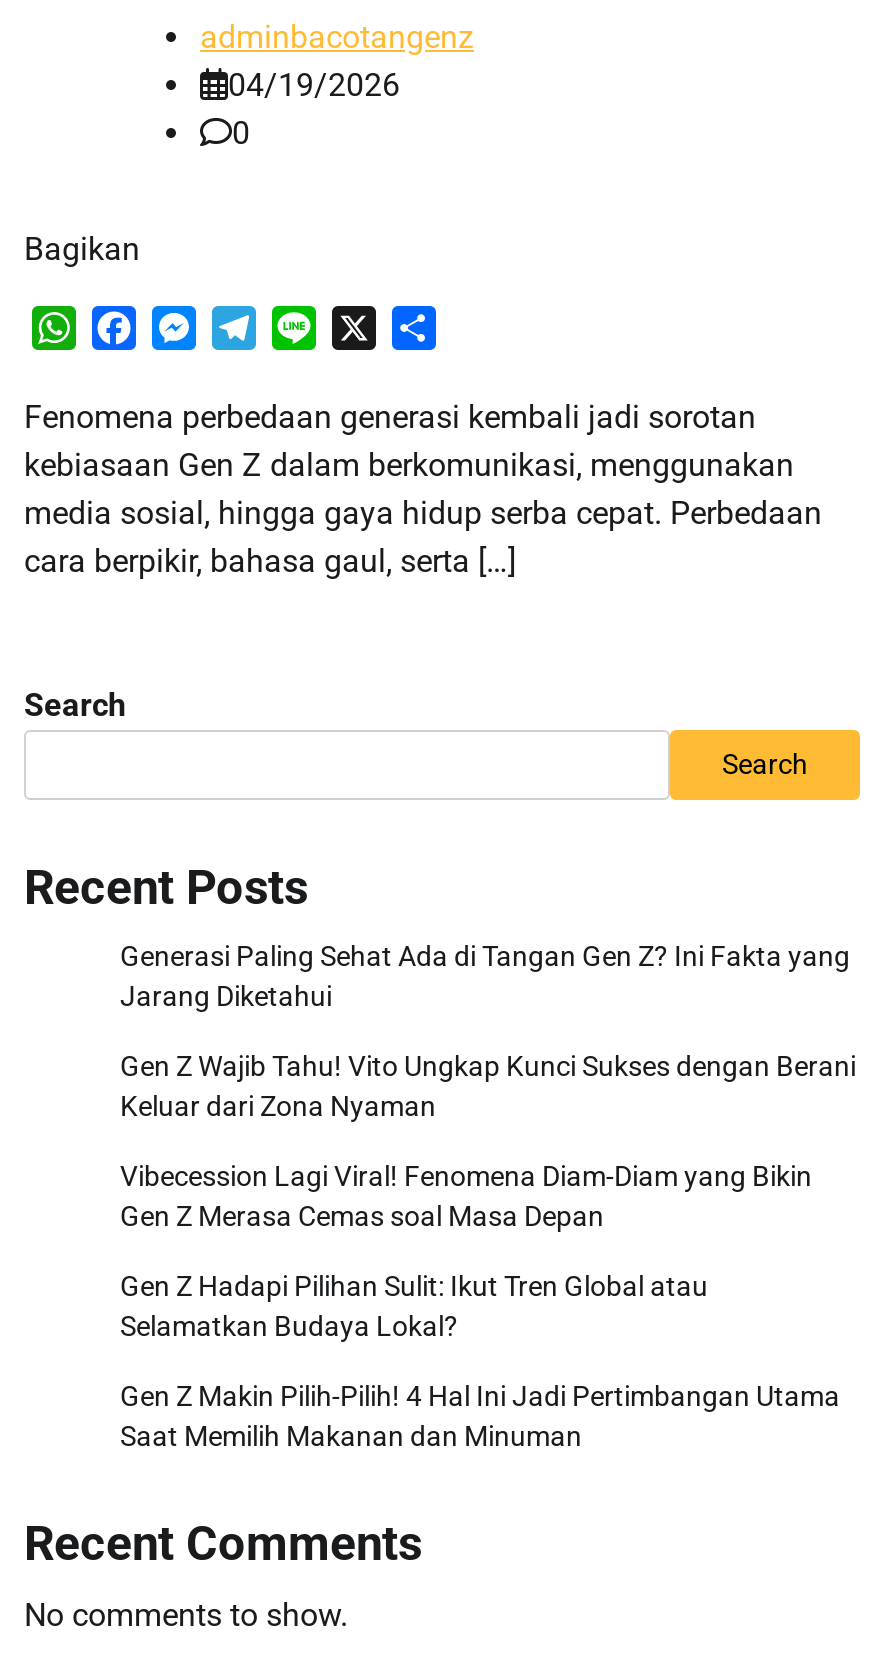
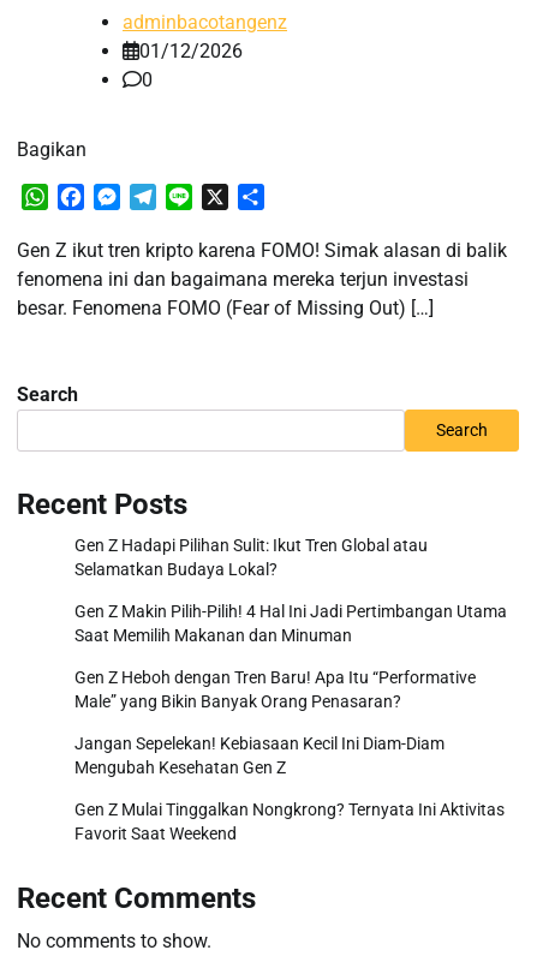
[228,67,400,105] 04/19/2026 -> [139,40,243,63] 01/12/2026
[24,399,822,581] Fenomena perbedaan generasi kembali jadi sorotan | kebiasaan Gen Z dalam berkomunikasi, menggunakan | media sosial, hingga gaya hidup serba cepat. Perbedaan | cara berpikir, bahasa gaul, serta […] -> [17,239,507,320] Gen Z ikut tren kripto karena FOMO! Simak alasan di balik | fenomena ini dan bagaimana mereka terjun investasi | besar. Fenomena FOMO (Fear of Missing Out) […]
[120,941,856,1233] Generasi Paling Sehat Ada di Tangan Gen Z? Ini Fakta yang | Jarang Diketahui | Gen Z Wajib Tahu! Vito Ungkap Kunci Sukses dengan Berani | Keluar dari Zona Nyaman | Vibecession Lagi Viral! Fenomena Diam-Diam yang Bikin | Gen Z Merasa Cemas soal Masa Depan -> none
moved [120,1271,840,1453] -> [74,536,507,645]: Gen Z Hadapi Pilihan Sulit: Ikut Tren Global atau | Selamatkan Budaya Lokal? | Gen Z Makin Pilih-Pilih! 4 Hal Ini Jadi Pertimbangan Utama | Saat Memilih Makanan dan Minuman
none -> [74,668,505,844] Gen Z Heboh dengan Tren Baru! Apa Itu “Performative | Male” yang Bikin Banyak Orang Penasaran? | Jangan Sepelekan! Kebiasaan Kecil Ini Diam-Diam | Mengubah Kesehatan Gen Z | Gen Z Mulai Tinggalkan Nongkrong? Ternyata Ini Aktivitas | Favorit Saat Weekend

